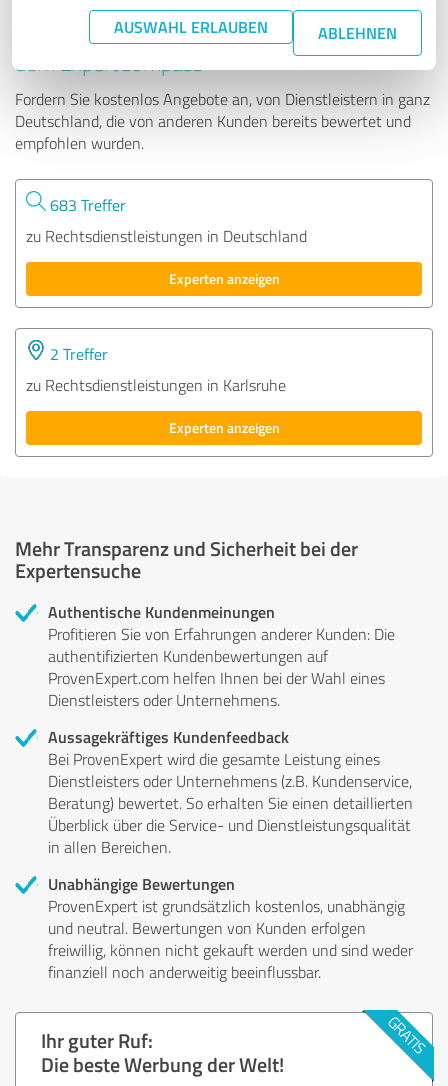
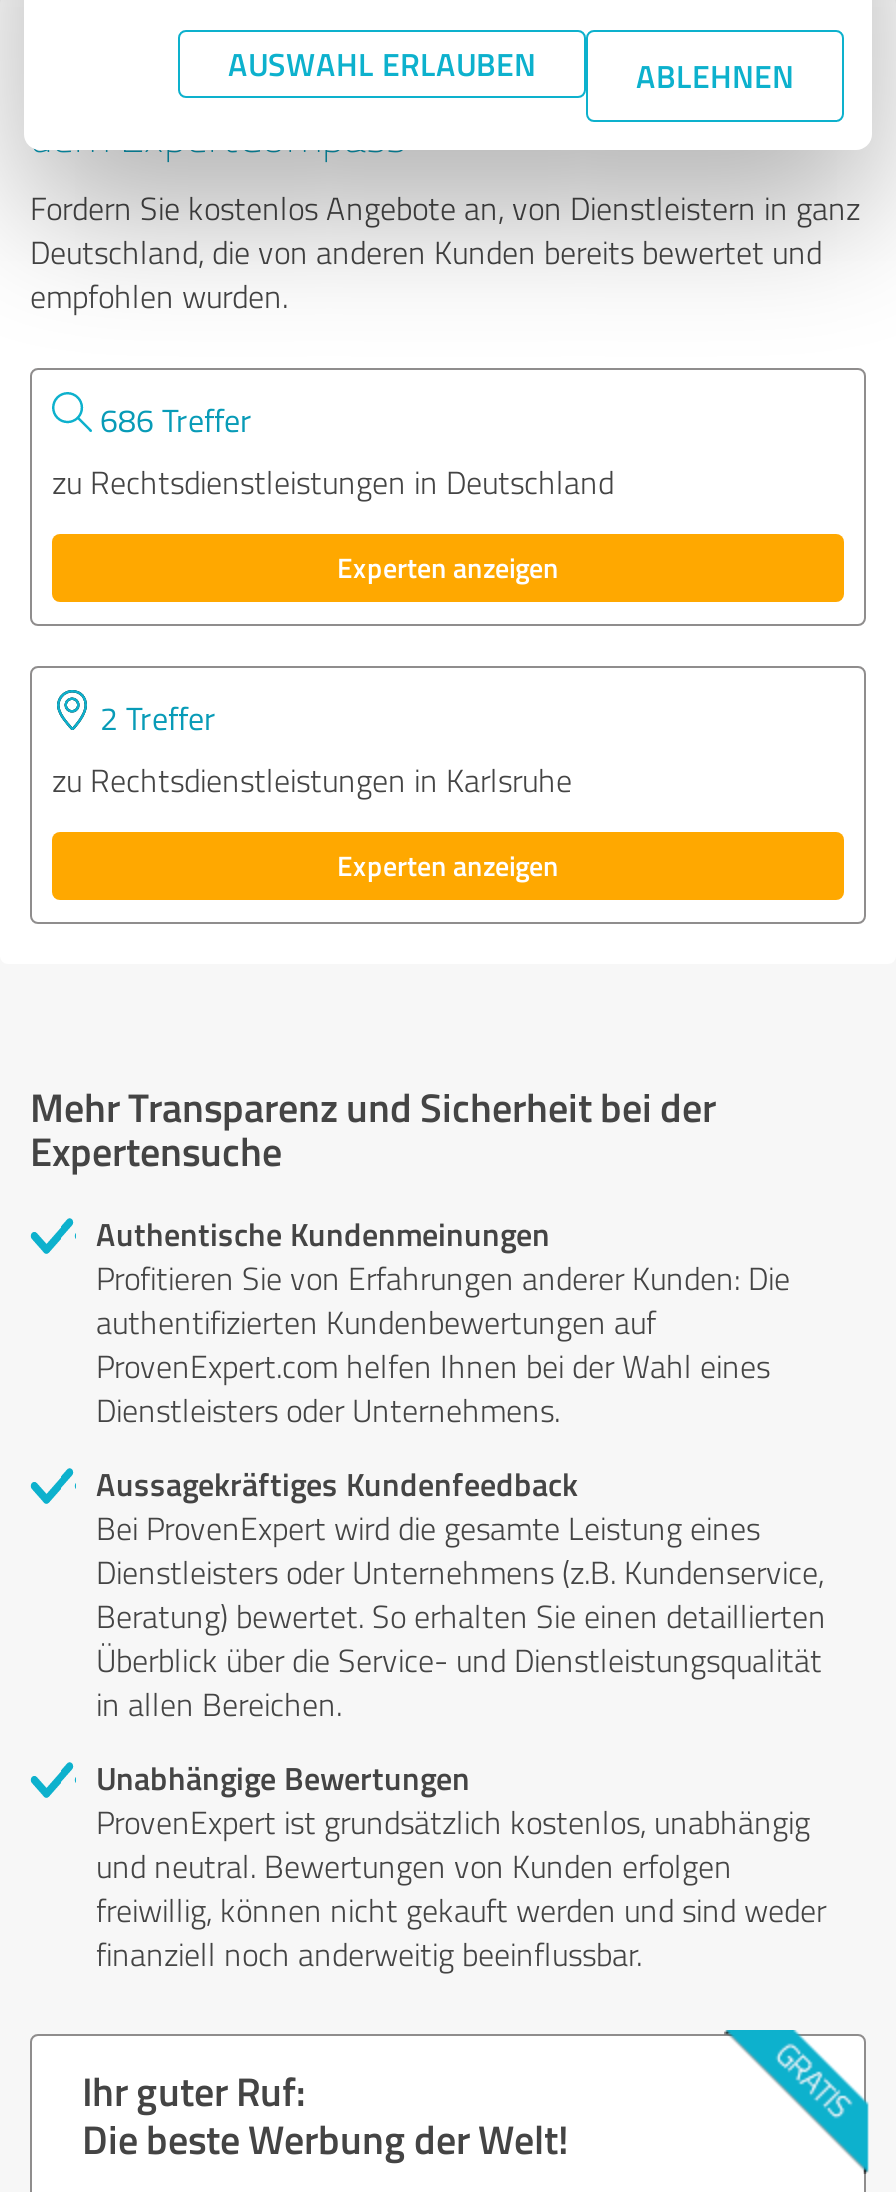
[46,194,126,216] 683 Treffer -> [92,397,252,441] 686 Treffer

